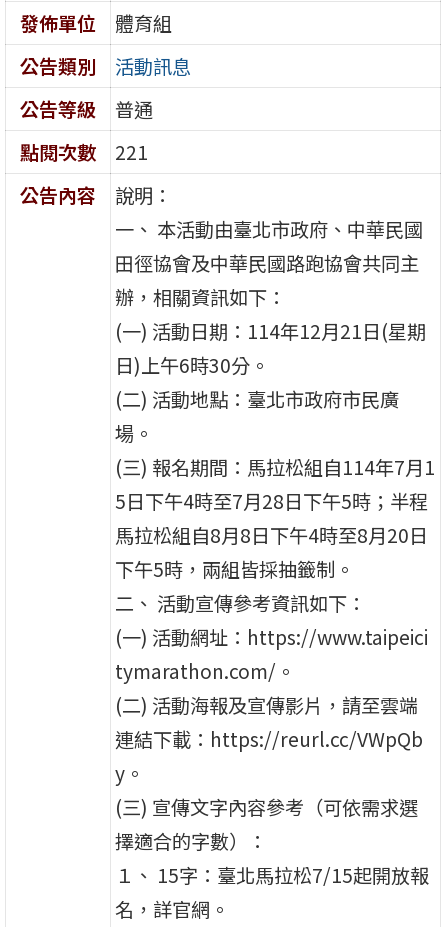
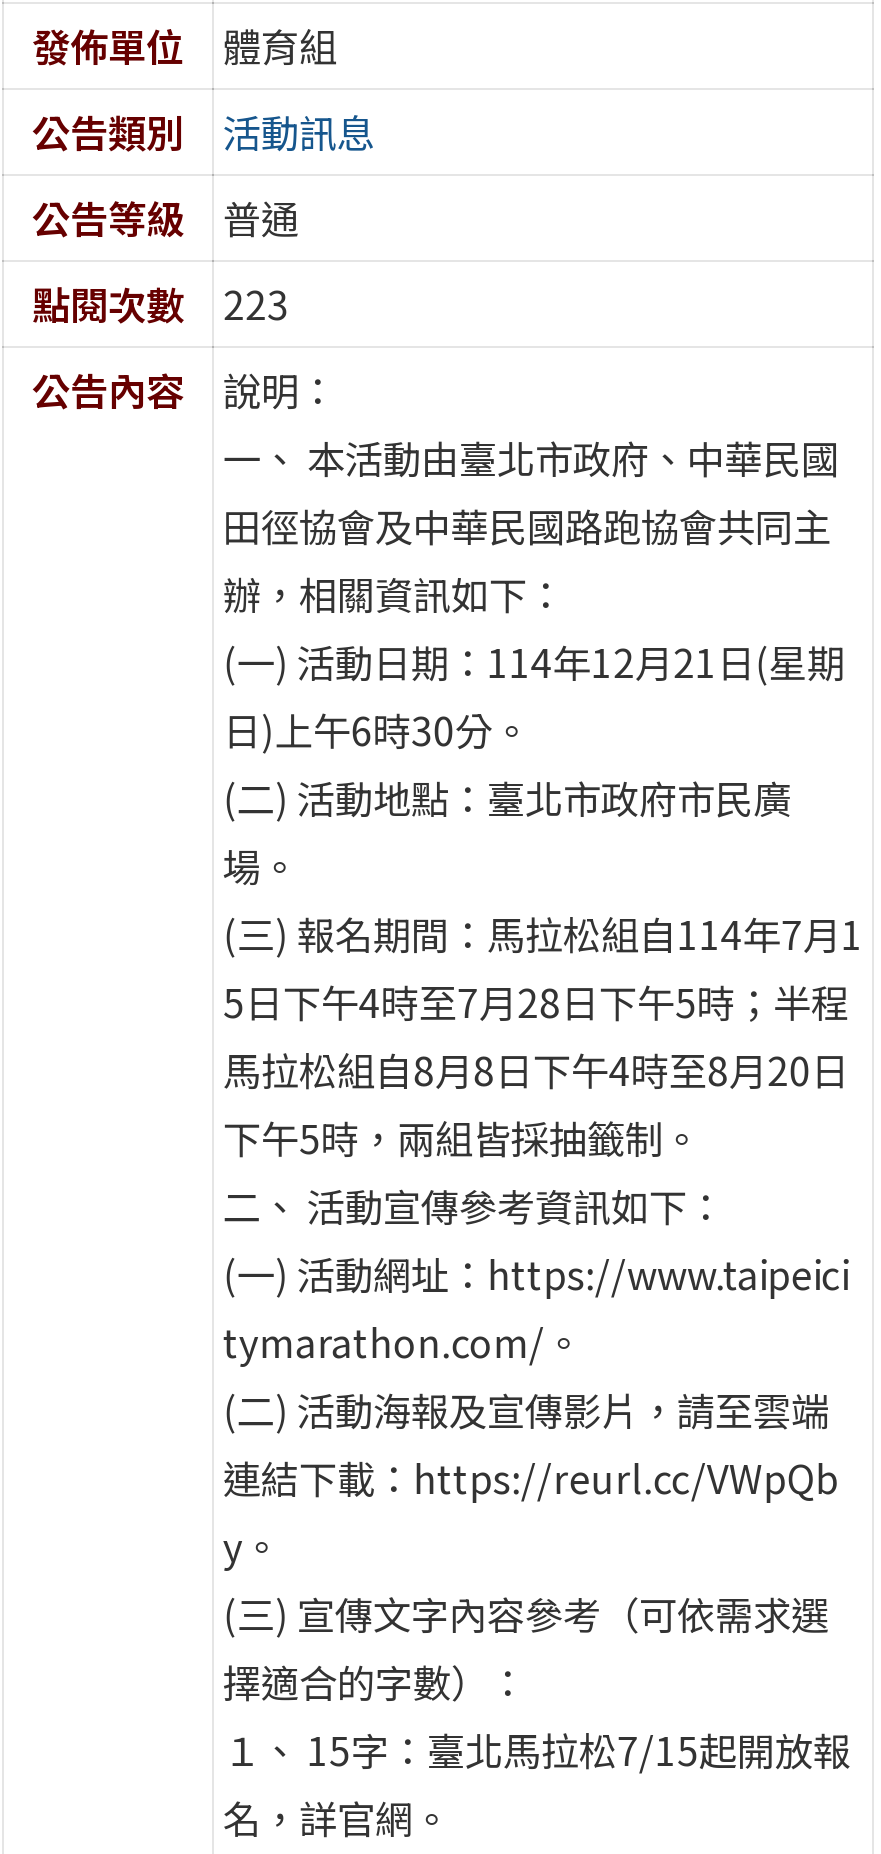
[20,138,148,166] 點閱次數 221 -> [32,276,289,332] 點閱次數 223

